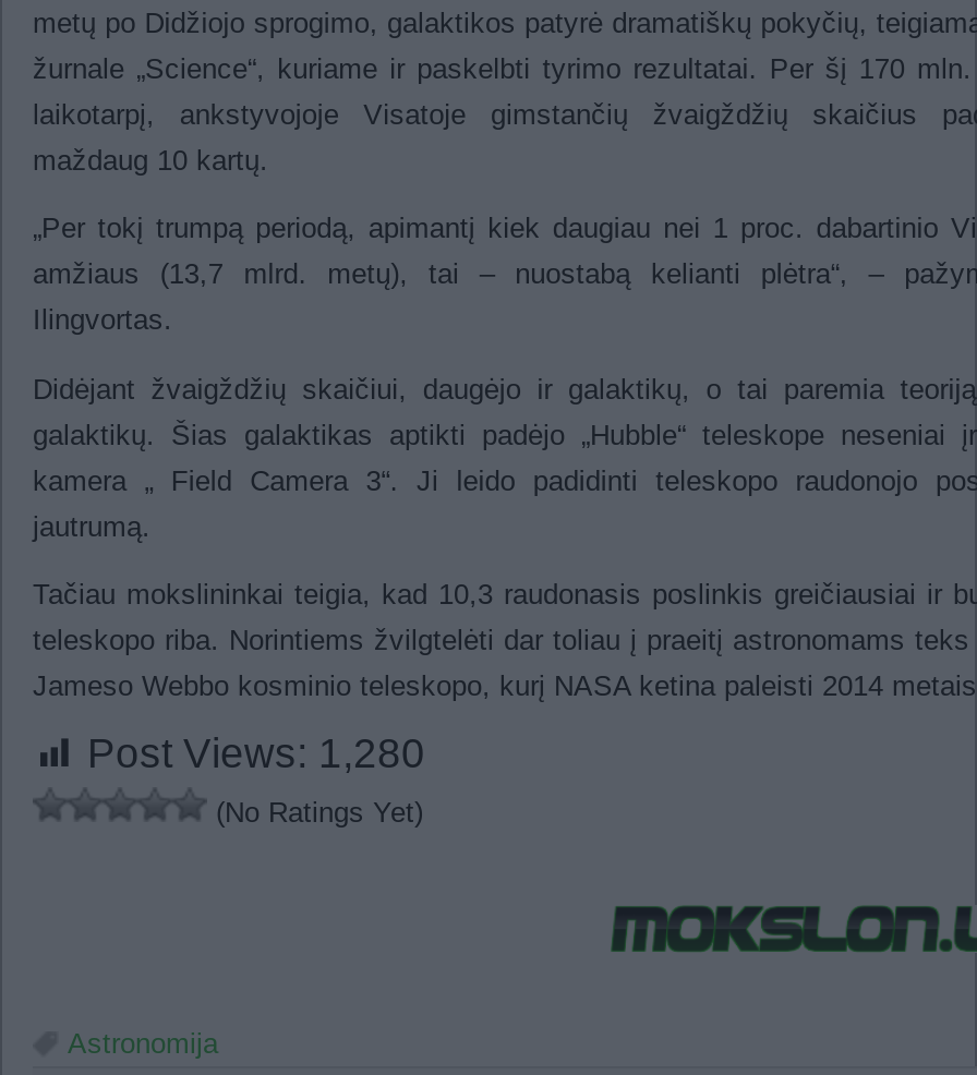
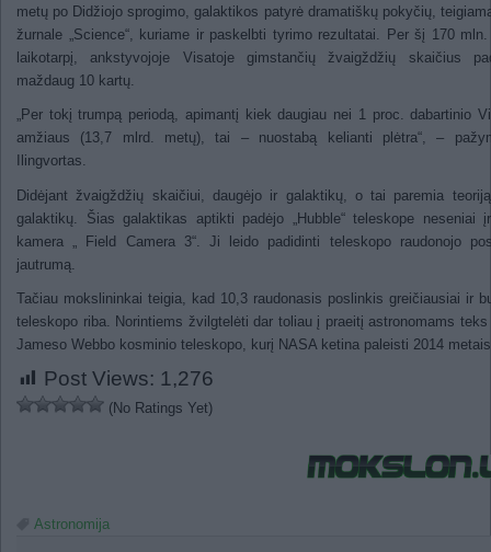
[87,732,425,777] Post Views: 1,280 -> [44,367,214,390] Post Views: 1,276

